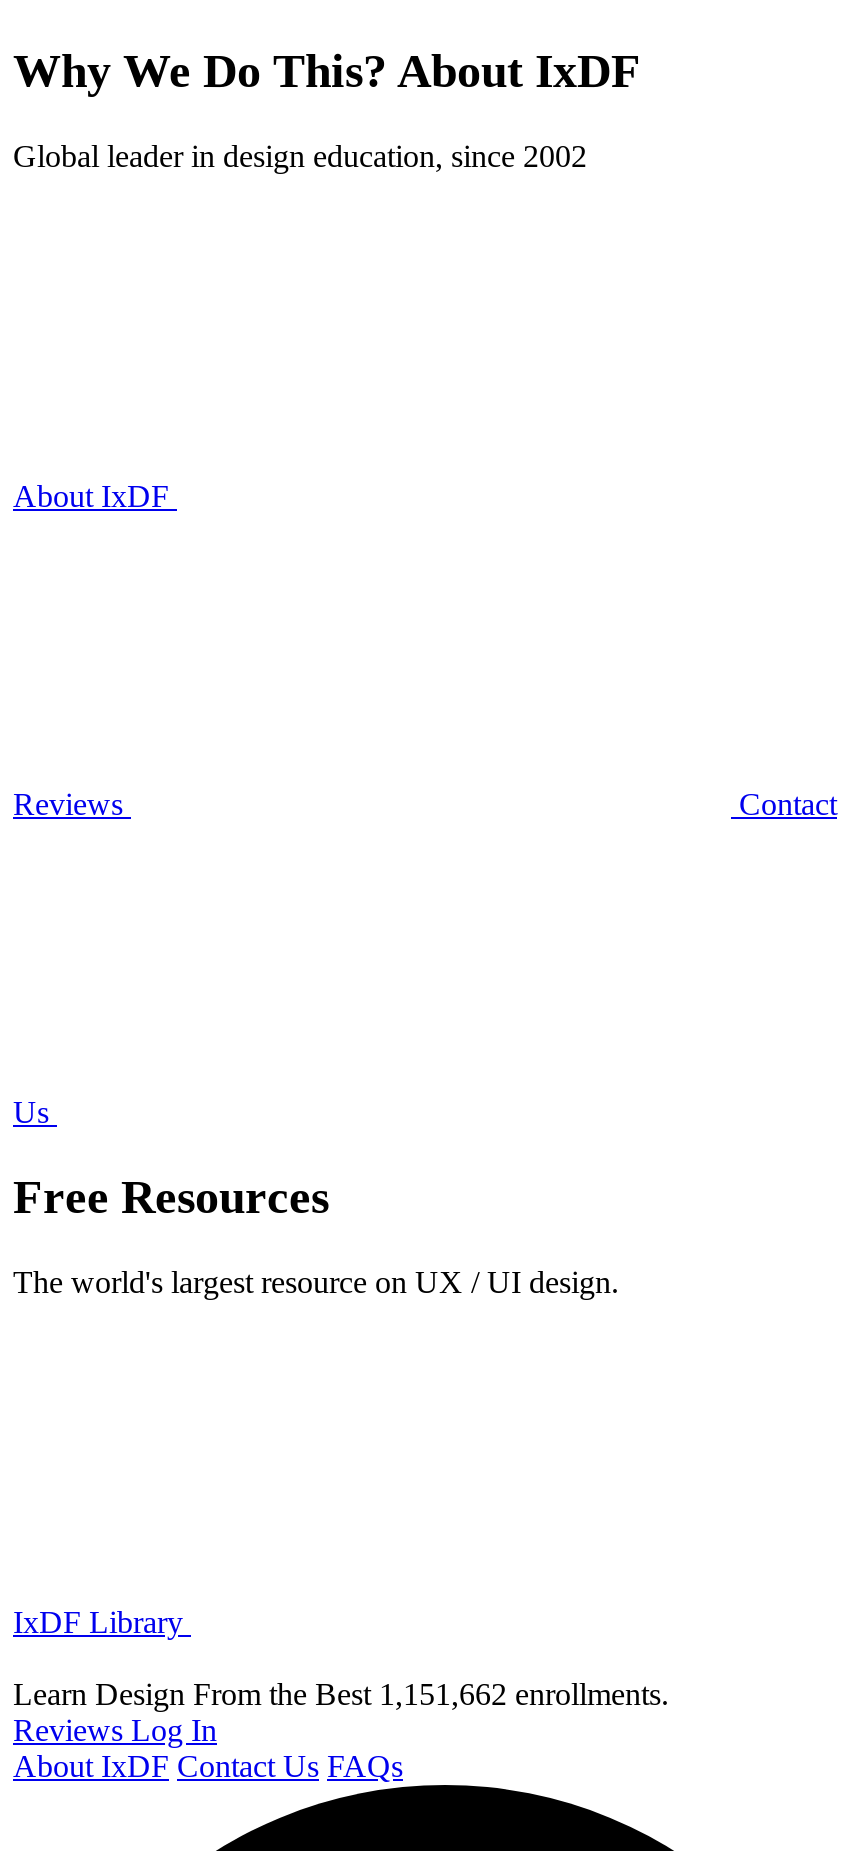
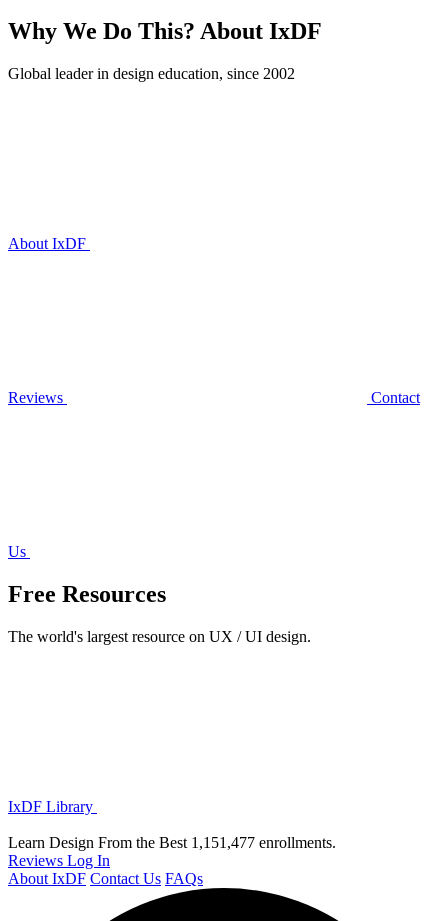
[13,1676,669,1710] Learn Design From the Best 1,151,662 enrollments. -> [8,834,336,851] Learn Design From the Best 1,151,477 enrollments.

